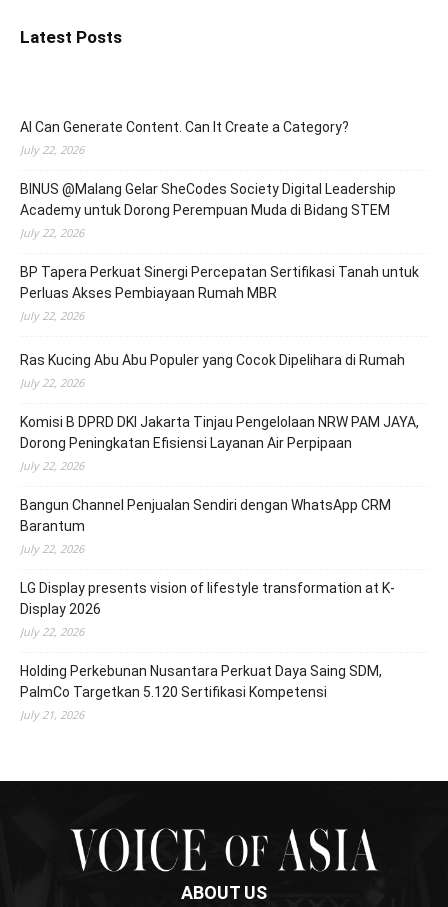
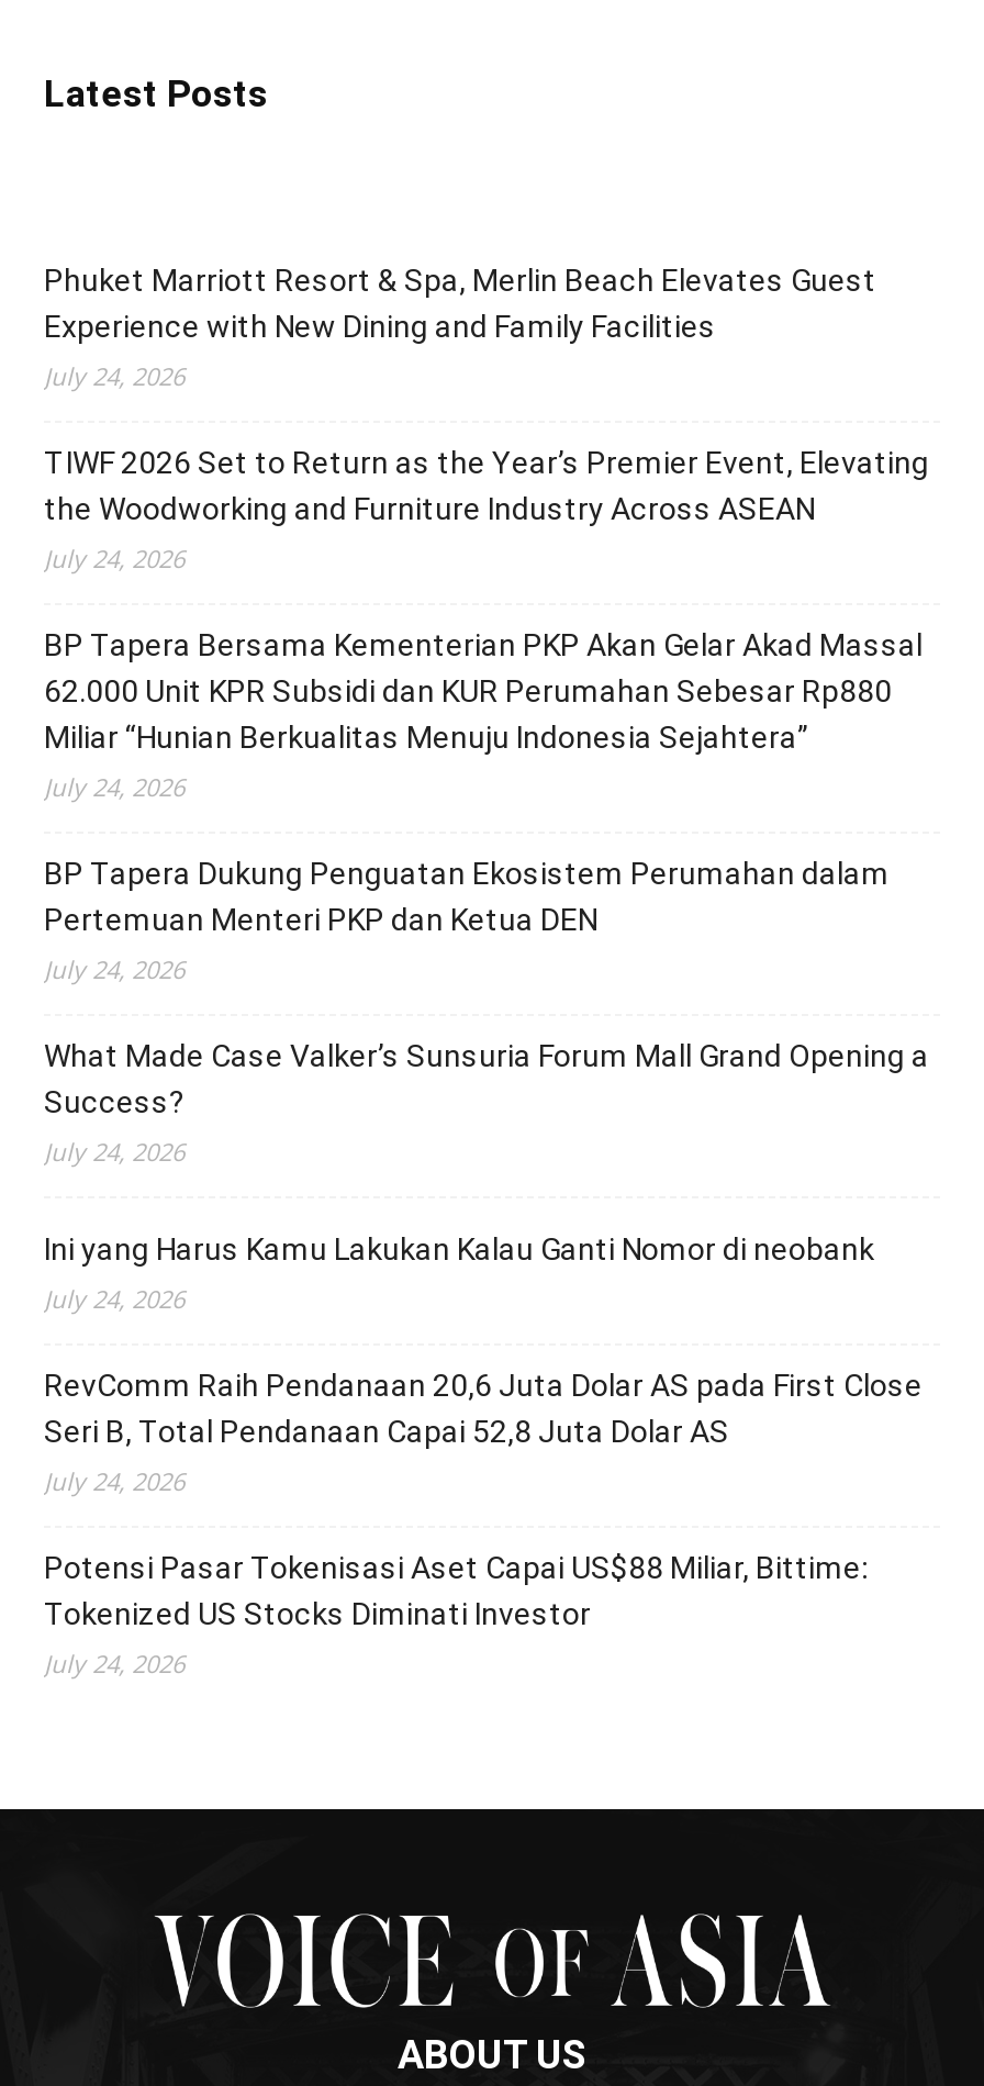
[20,119,349,157] AI Can Generate Content. Can It Create a Category? | July 22, 2026 -> [44,263,876,393] Phuket Marriott Resort & Spa, Merlin Beach Elevates Guest | Experience with New Dining and Family Facilities | July 24, 2026
[20,181,396,240] BINUS @Malang Gelar SheCodes Society Digital Leadership | Academy untuk Dorong Perempuan Muda di Bidang STEM | July 22, 2026 -> [44,445,929,575] TIWF 2026 Set to Return as the Year’s Premier Event, Elevating | the Woodworking and Furniture Industry Across ASEAN | July 24, 2026
[20,264,419,323] BP Tapera Perkuat Sinergi Percepatan Sertifikasi Tanah untuk | Perluas Akses Pembiayaan Rumah MBR | July 22, 2026 -> [44,628,923,803] BP Tapera Bersama Kementerian PKP Akan Gelar Akad Massal | 62.000 Unit KPR Subsidi dan KUR Perumahan Sebesar Rp880 | Miliar “Hunian Berkualitas Menuju Indonesia Sejahtera” | July 24, 2026
[20,352,405,390] Ras Kucing Abu Abu Populer yang Cocok Dipelihara di Rumah | July 22, 2026 -> [44,856,890,986] BP Tapera Dukung Penguatan Ekosistem Perumahan dalam | Pertemuan Menteri PKP dan Ketua DEN | July 24, 2026
[20,414,419,473] Komisi B DPRD DKI Jakarta Tinjau Pengelolaan NRW PAM JAYA, | Dorong Peningkatan Efisiensi Layanan Air Perpipaan | July 22, 2026 -> [44,1038,929,1168] What Made Case Valker’s Sunsuria Forum Mall Grand Opening a | Success? | July 24, 2026
[20,497,391,556] Bangun Channel Penjualan Sendiri dengan WhatsApp CRM | Barantum | July 22, 2026 -> [44,1232,874,1315] Ini yang Harus Kamu Lakukan Kalau Ganti Nomor di neobank | July 24, 2026
[20,580,395,639] LG Display presents vision of lifestyle transformation at K- | Display 2026 | July 22, 2026 -> [44,1368,923,1498] RevComm Raih Pendanaan 20,6 Juta Dolar AS pada First Close | Seri B, Total Pendanaan Capai 52,8 Juta Dolar AS | July 24, 2026
[20,663,382,722] Holding Perkebunan Nusantara Perkuat Daya Saing SDM, | PalmCo Targetkan 5.120 Sertifikasi Kompetensi | July 21, 2026 -> [44,1550,868,1680] Potensi Pasar Tokenisasi Aset Capai US$88 Miliar, Bittime: | Tokenized US Stocks Diminati Investor | July 24, 2026

